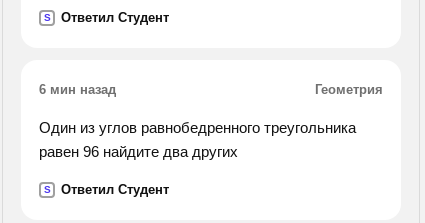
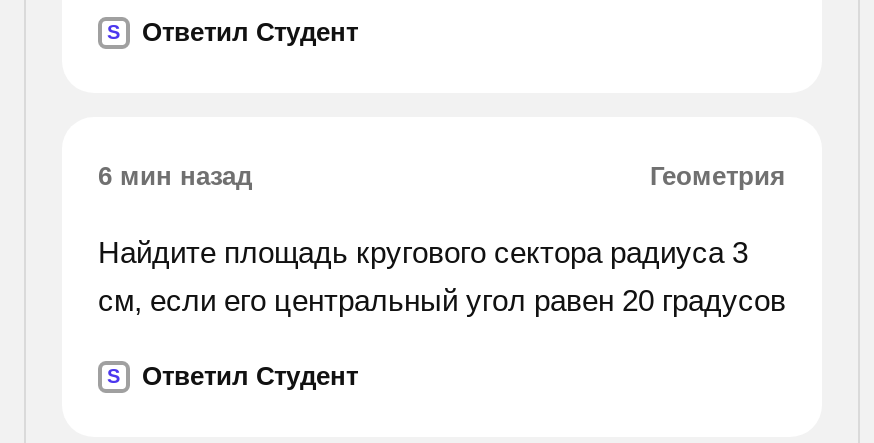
[39,119,356,160] Один из углов равнобедренного треугольника | равен 96 найдите два других -> [98,235,786,317] Найдите площадь кругового сектора радиуса 3 | см, если его центральный угол равен 20 градусов

